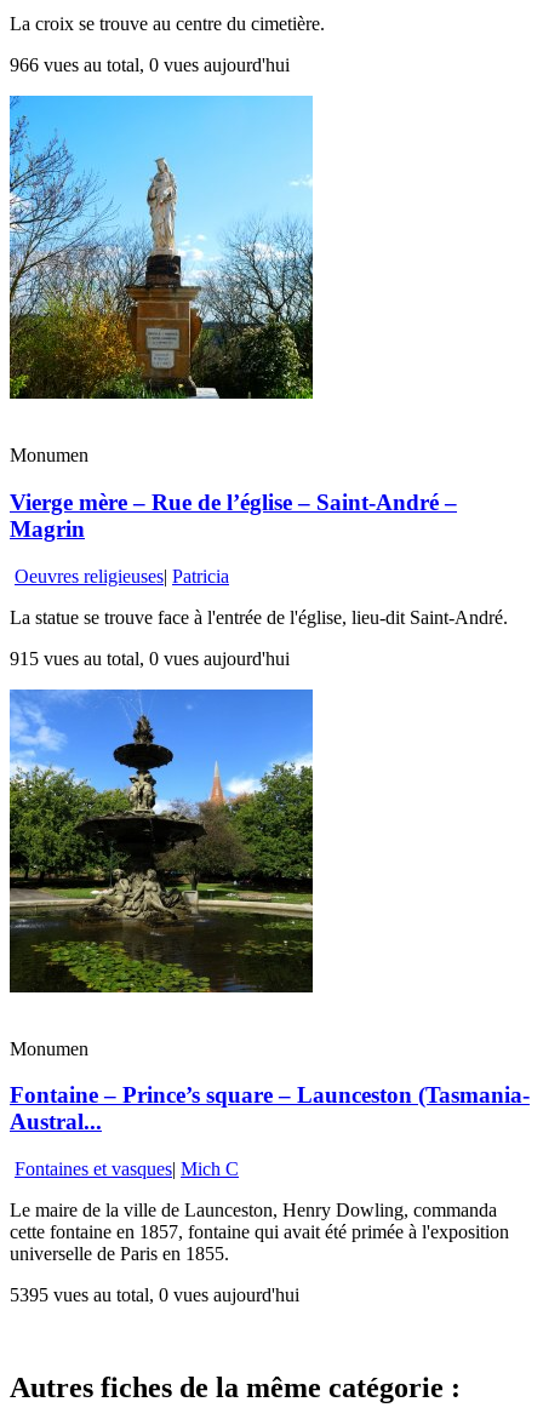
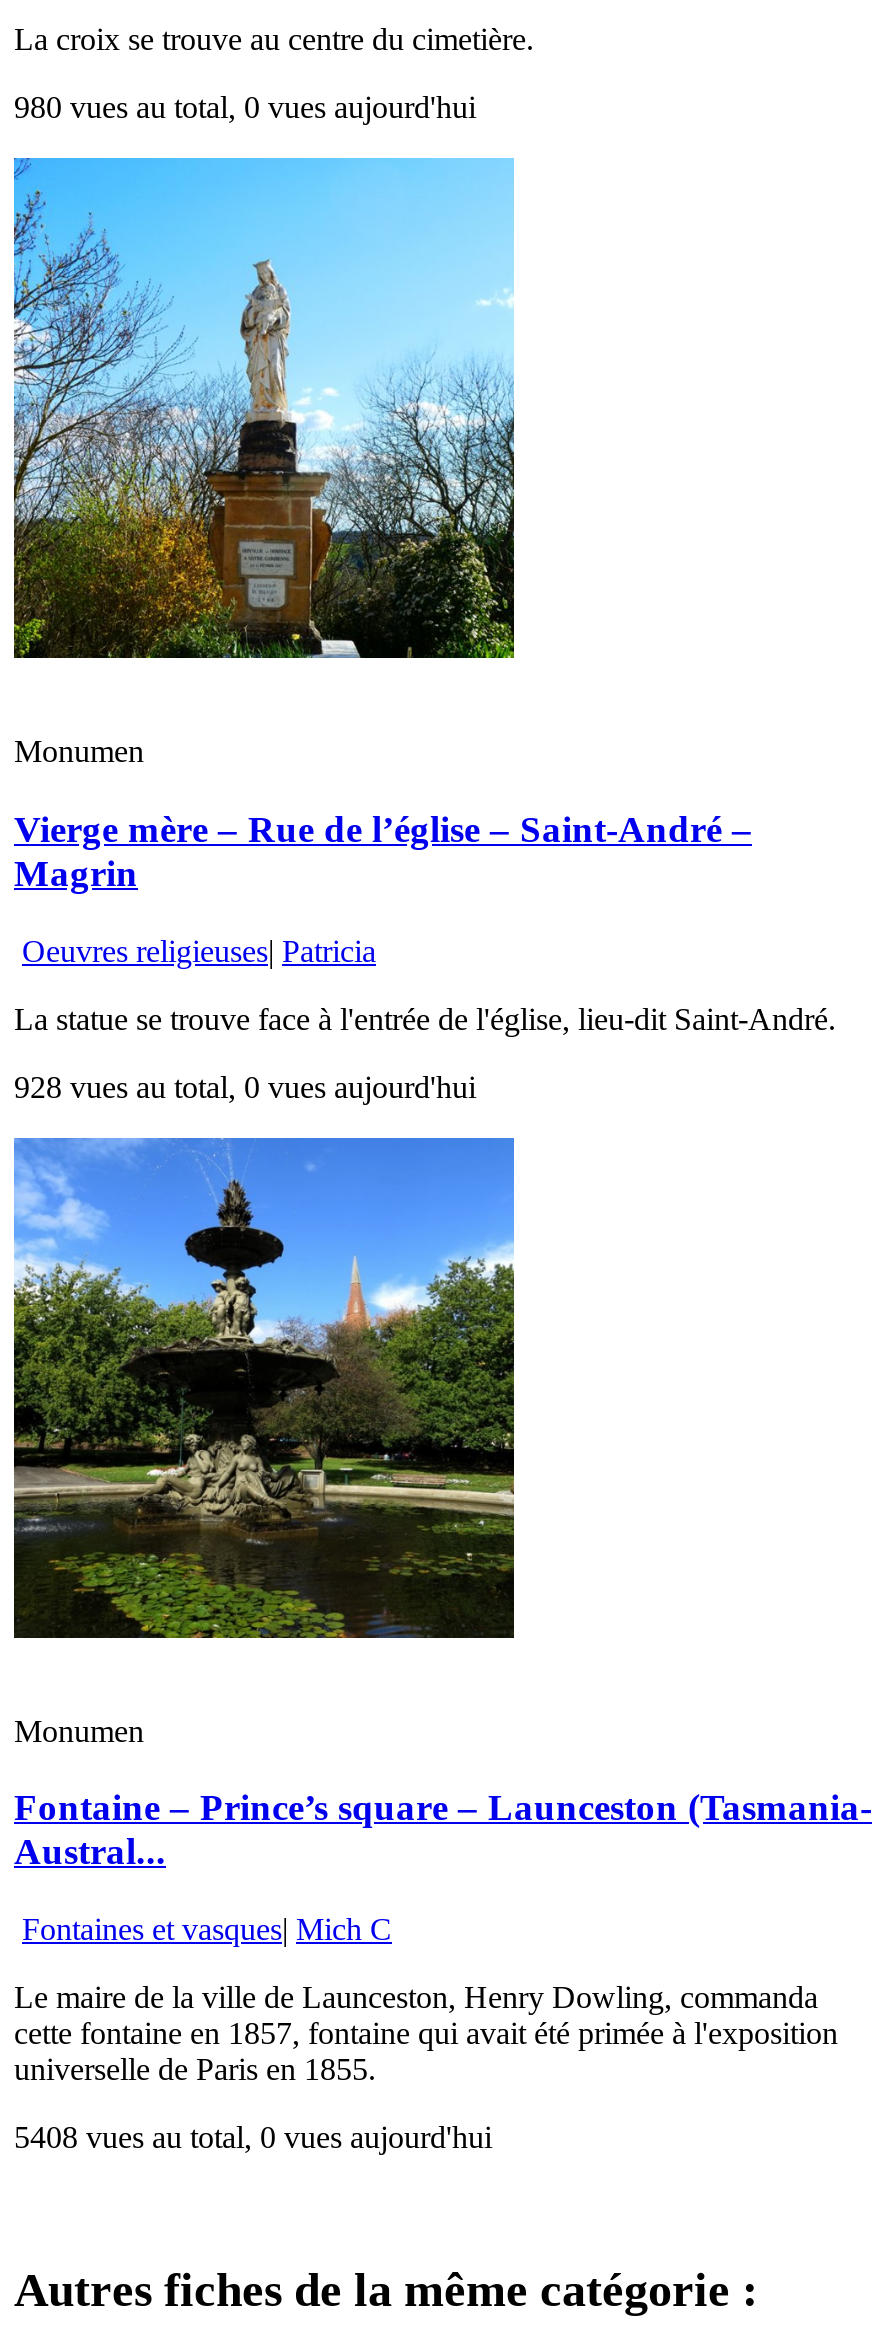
[10,55,290,75] 966 vues au total, 0 vues aujourd'hui -> [14,90,476,124] 980 vues au total, 0 vues aujourd'hui
[10,648,290,668] 915 vues au total, 0 vues aujourd'hui -> [14,1069,476,1103] 928 vues au total, 0 vues aujourd'hui
[10,1284,299,1305] 5395 vues au total, 0 vues aujourd'hui -> [14,2120,492,2154] 5408 vues au total, 0 vues aujourd'hui

